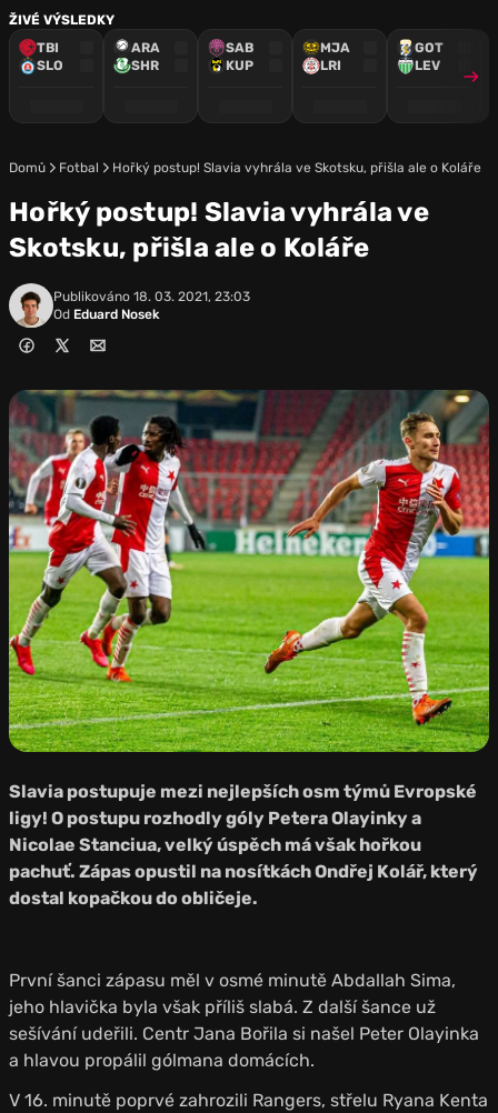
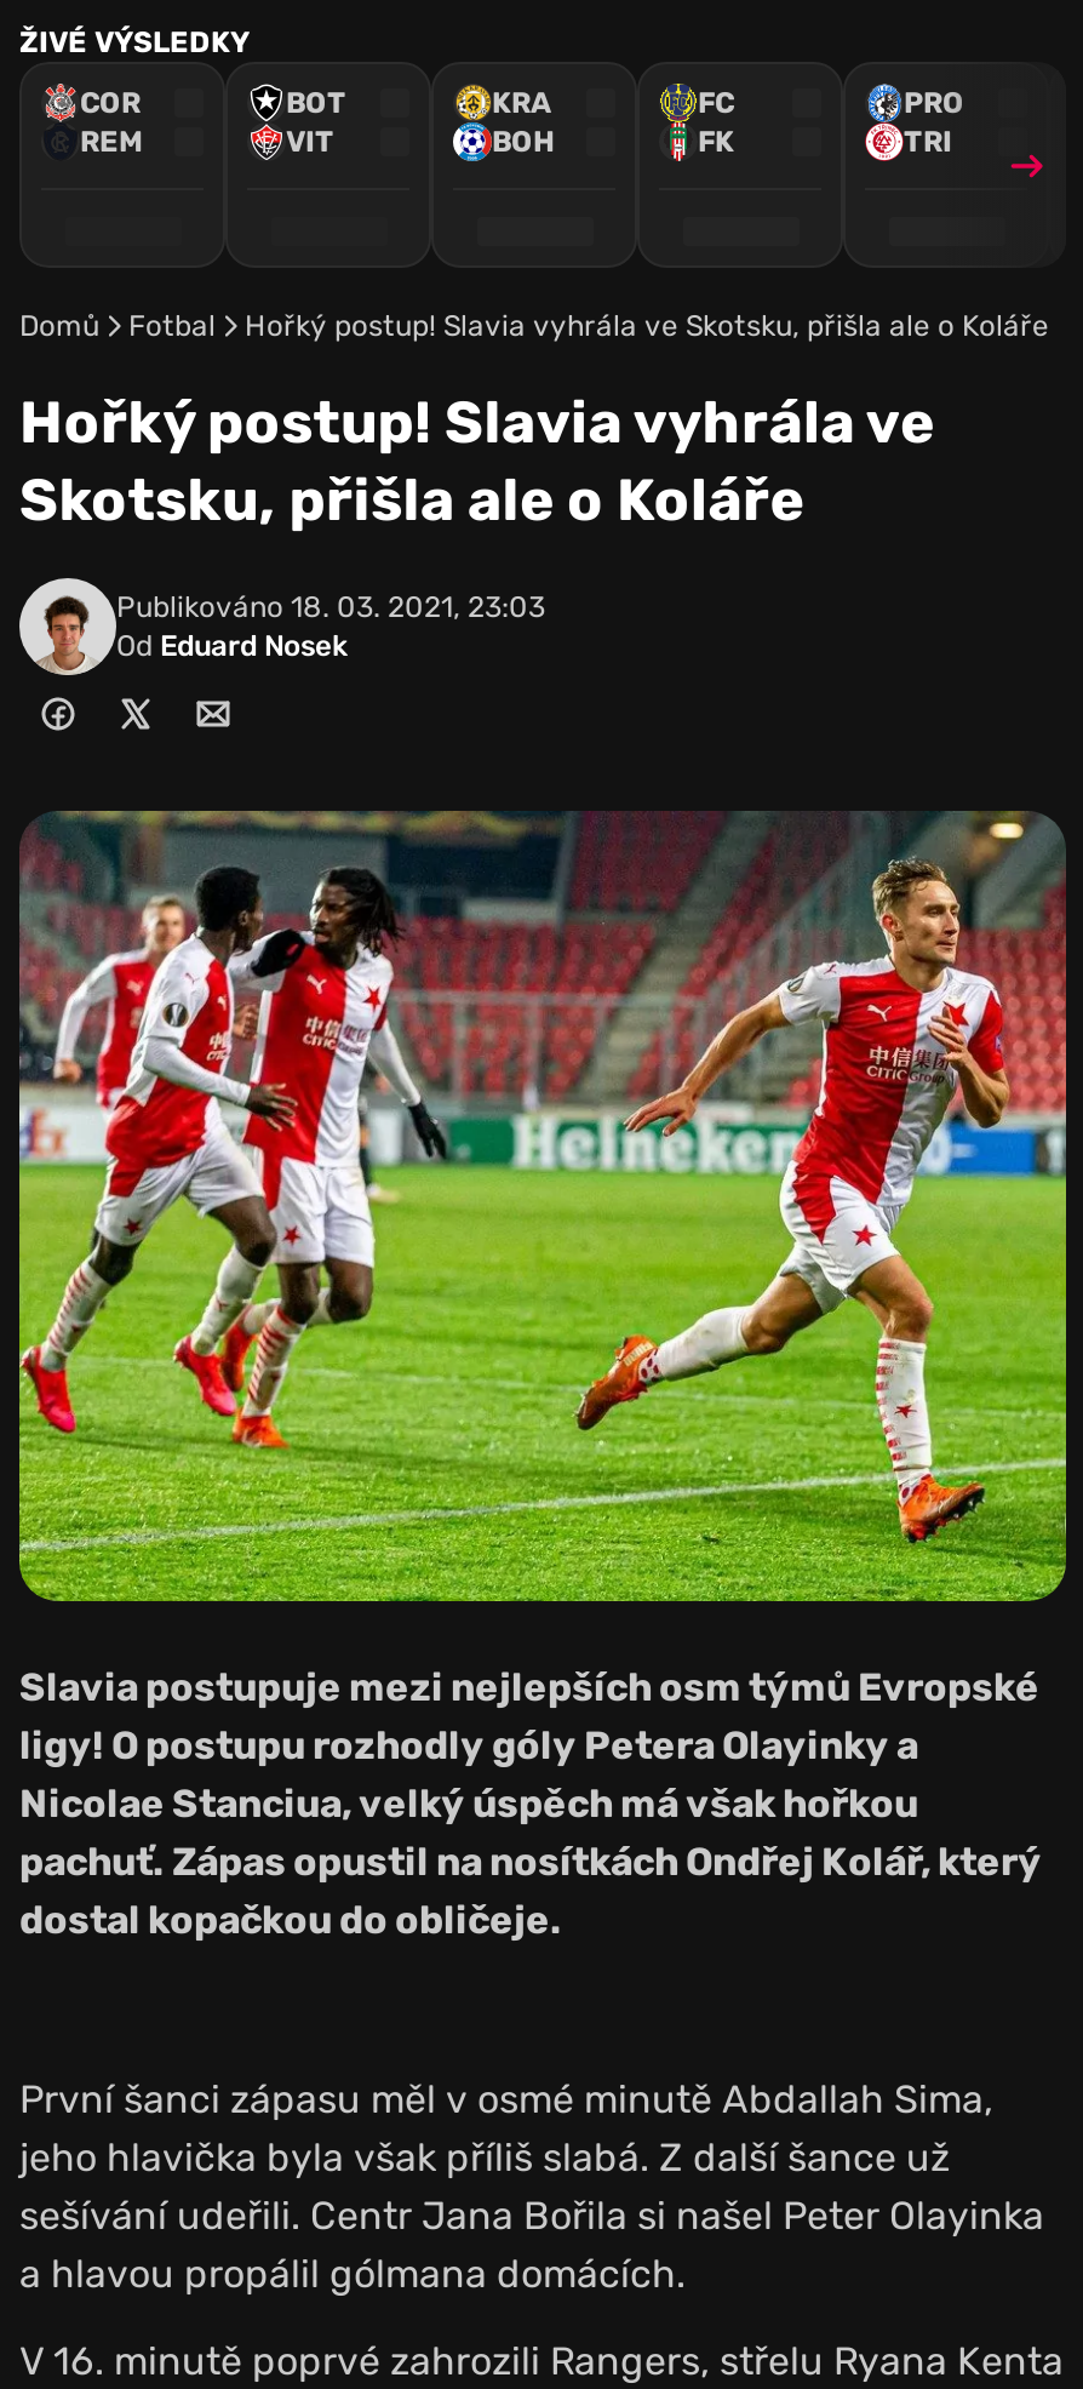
[37,40,63,73] TBI | SLO -> [80,86,143,159] COR | REM
[131,40,160,73] ARA | SHR -> [286,86,346,159] BOT | VIT
[226,40,253,73] SAB | KUP -> [492,86,555,159] KRA | BOH
[320,40,350,73] MJA | LRI -> [698,86,734,159] FC | FK
[415,40,444,73] GOT | LEV -> [904,86,964,159] PRO | TRI

